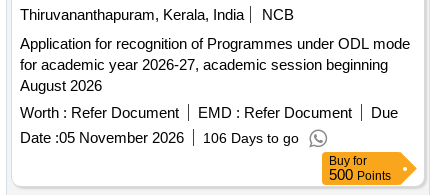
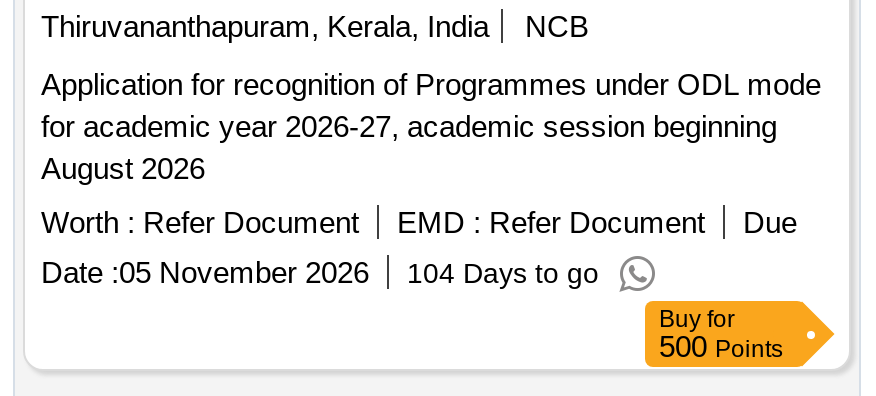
[20,129,299,146] Date : 05 November 2026 106 Days to go -> [41,255,599,289] Date : 05 November 2026 104 Days to go

